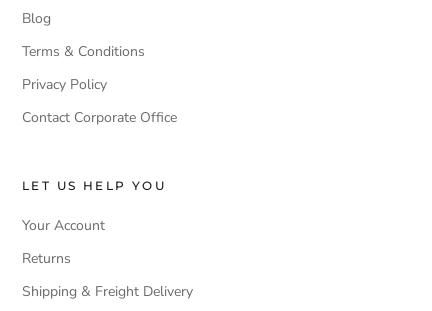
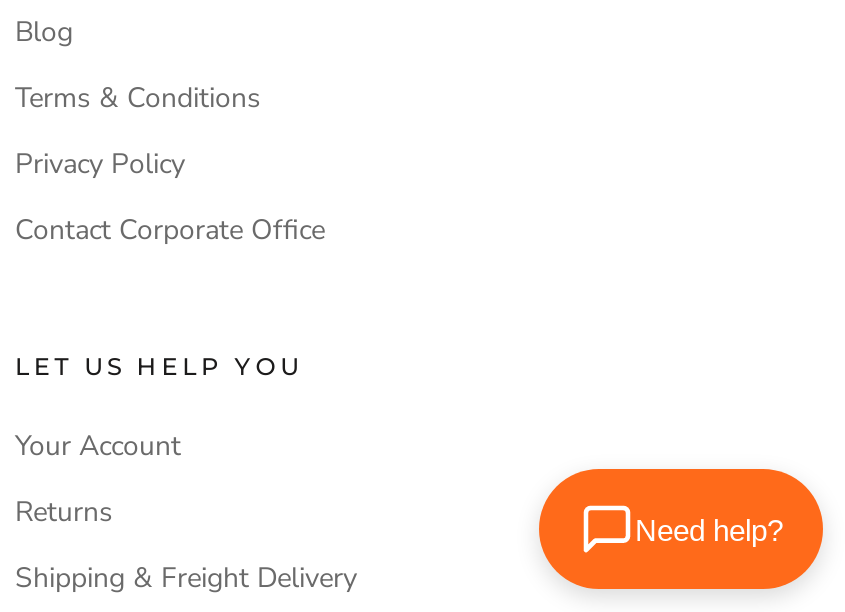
none -> [537,467,825,593] [image]

